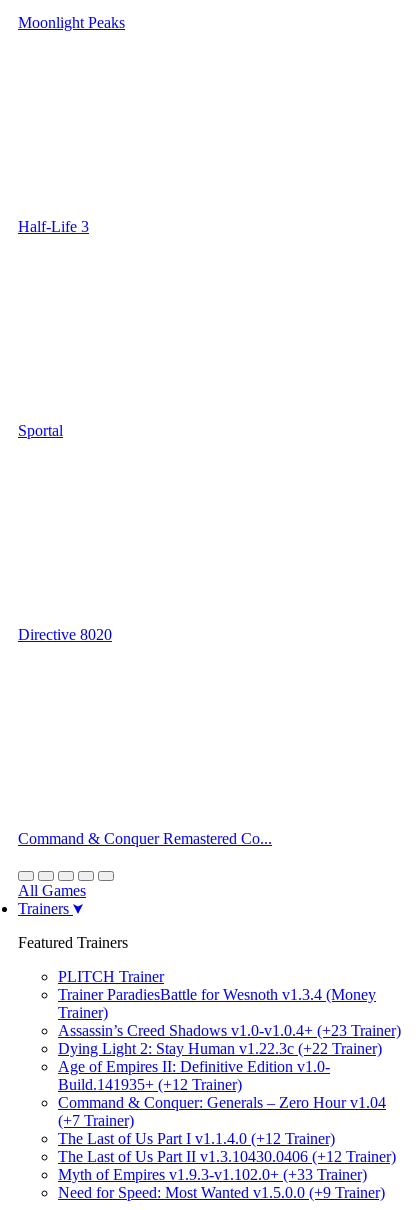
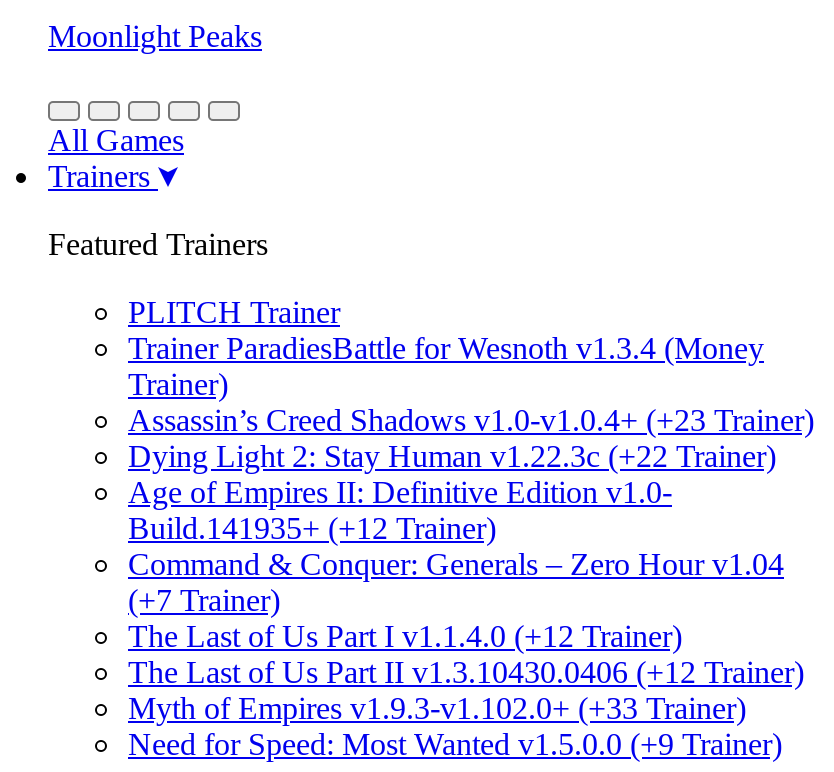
[18,218,89,235] Half-Life 3 -> none
[18,422,63,439] Sportal -> none
[18,626,112,643] Directive 8020 -> none
[18,830,272,847] Command & Conquer Remastered Co... -> none

